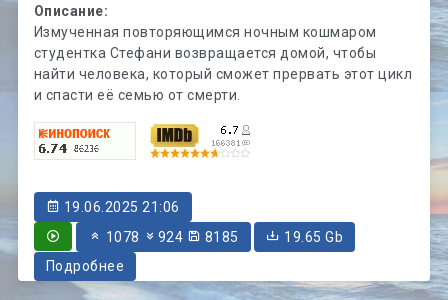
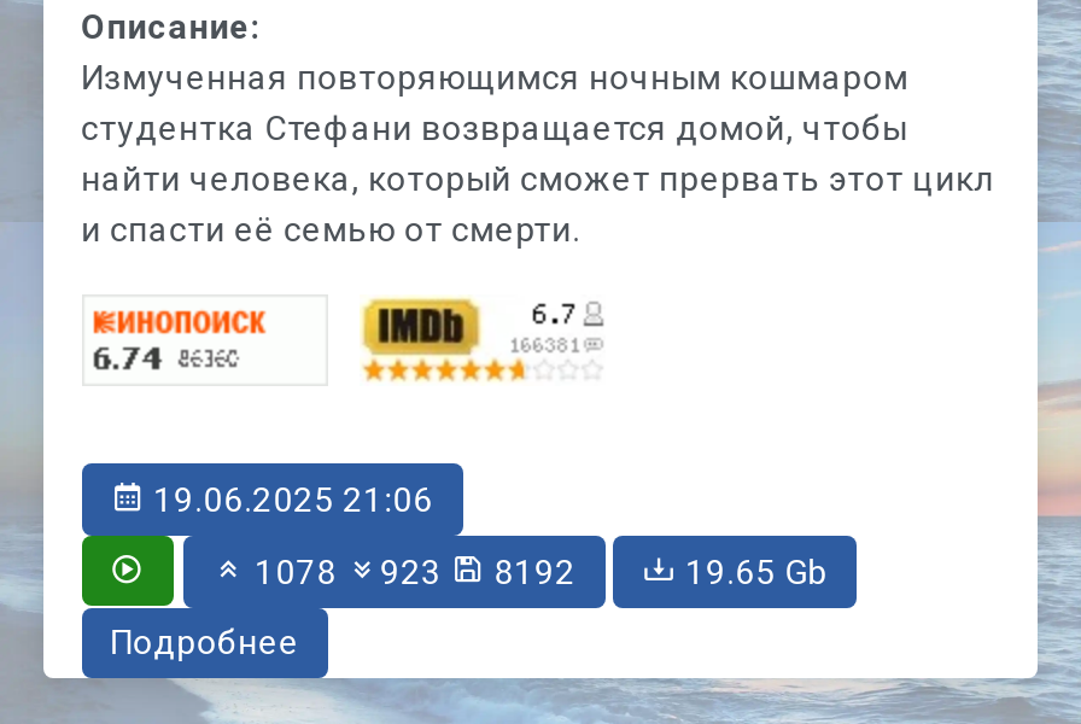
[158,229,187,245] 924 -> [380,552,450,591] 923
[201,229,239,245] 8185 -> [485,552,576,591] 8192

